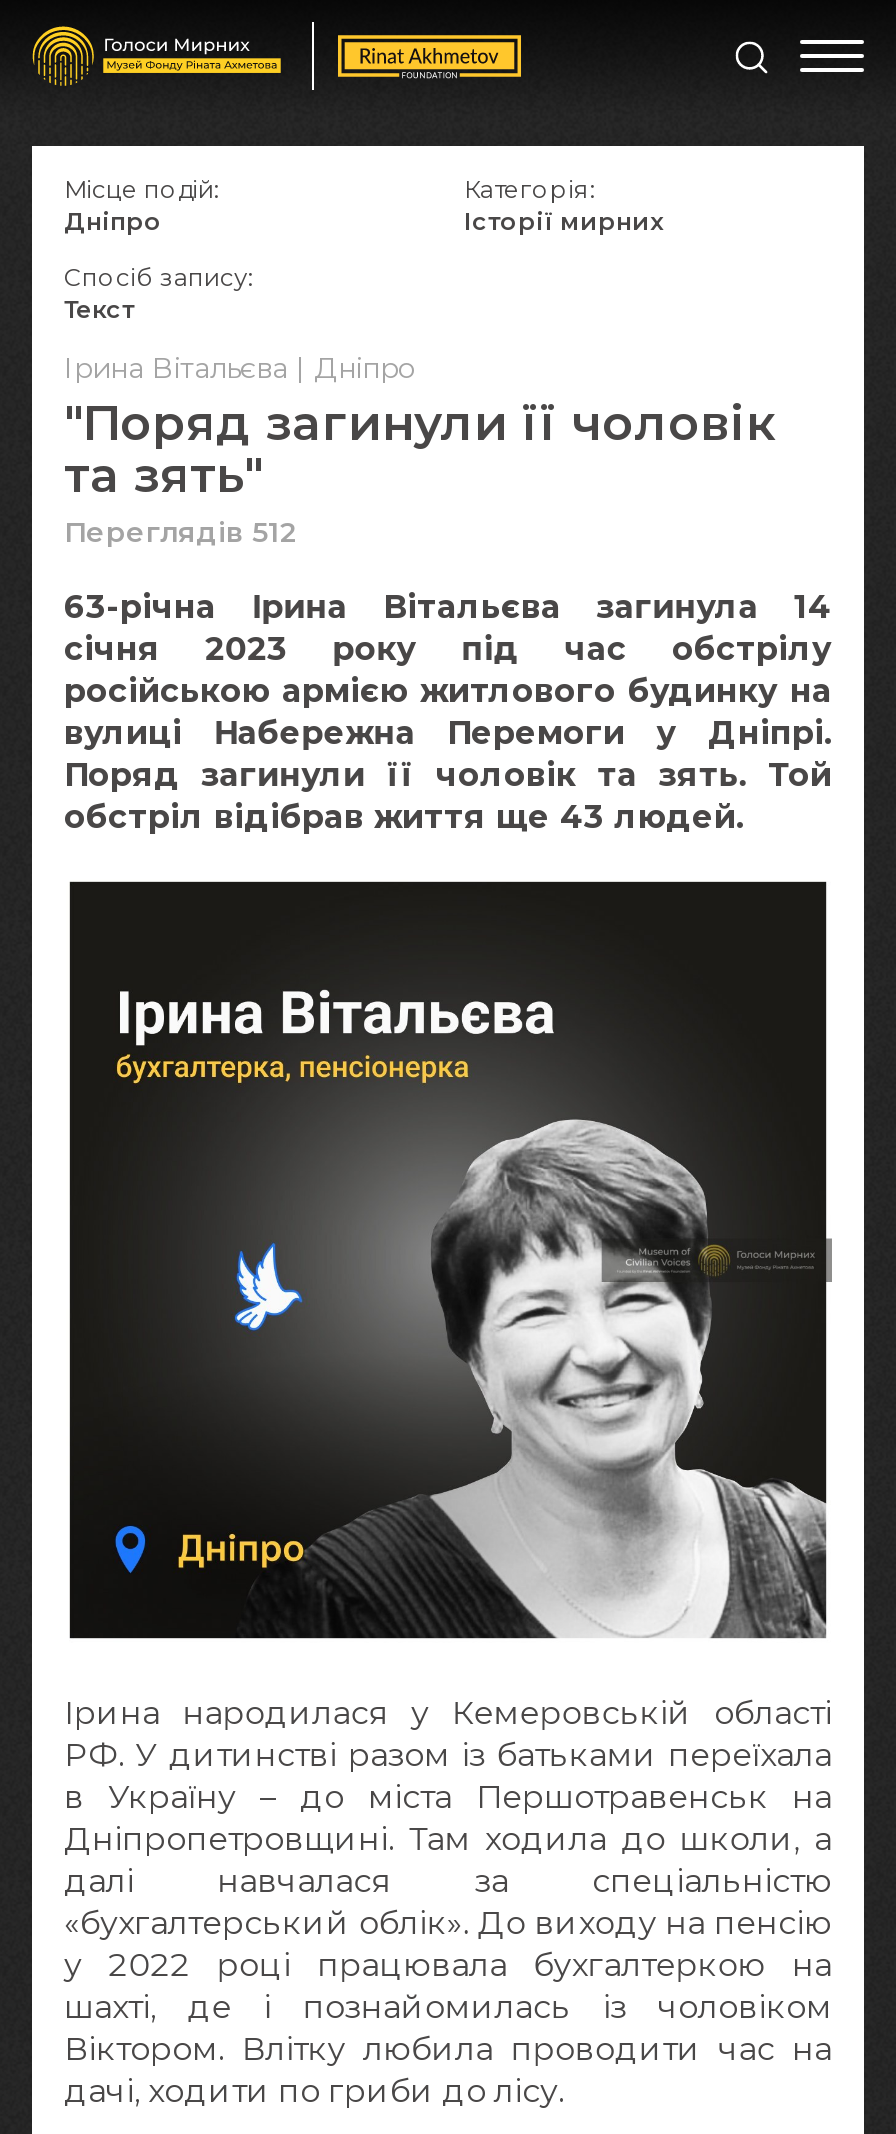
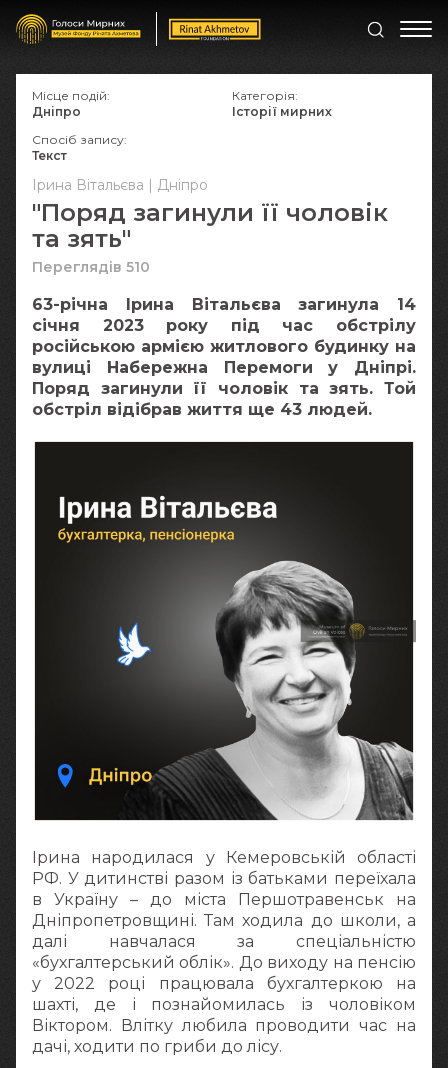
[64,514,298,550] Переглядів 512 -> [32,258,150,276] Переглядів 510

